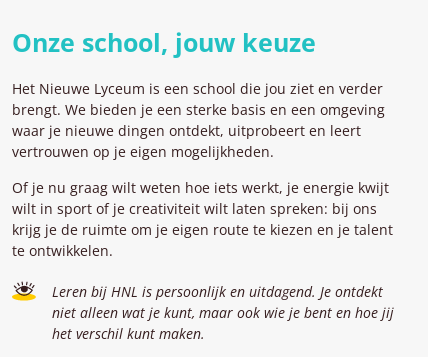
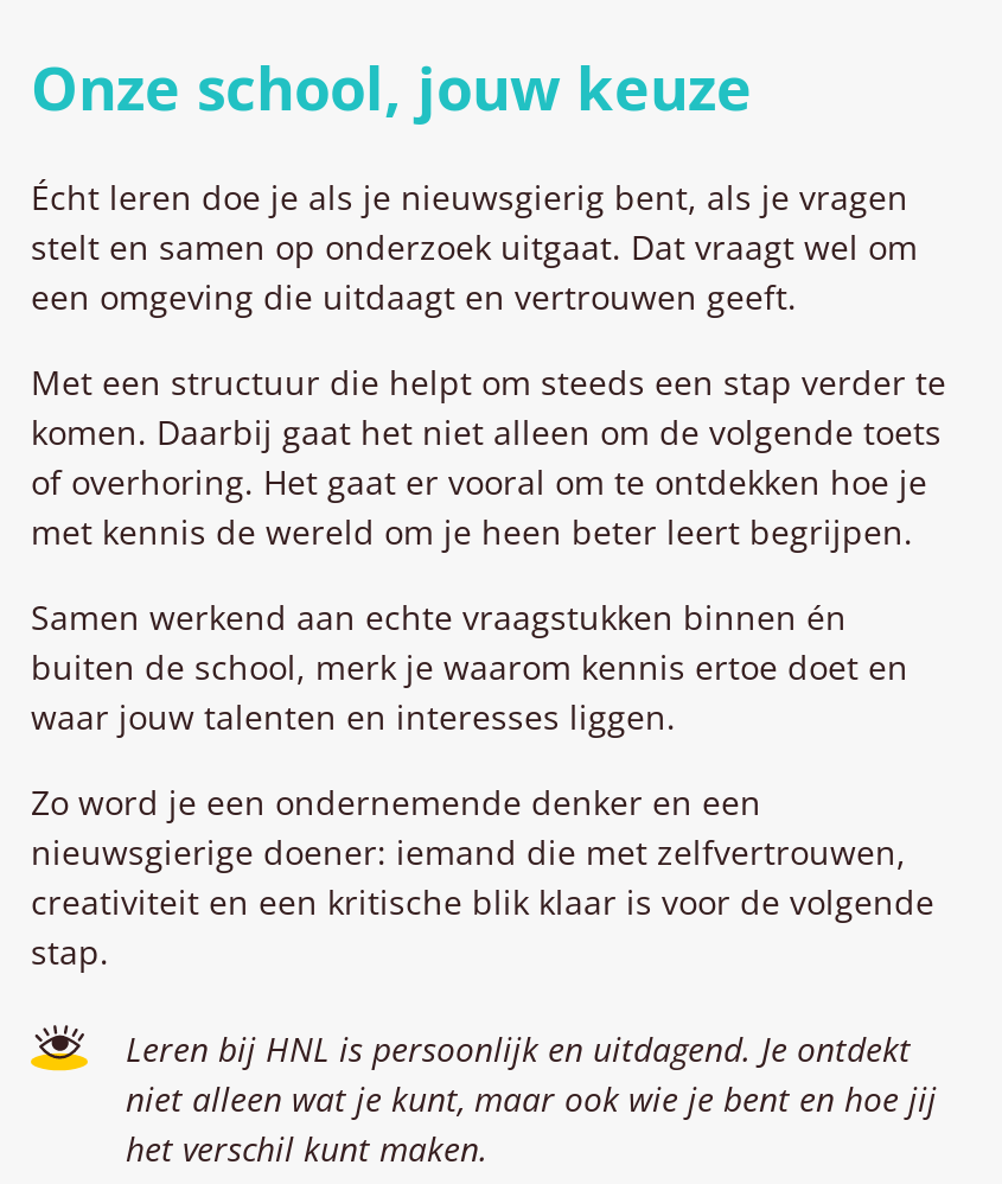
[12,79,393,260] Het Nieuwe Lyceum is een school die jou ziet en verder | brengt. We bieden je een sterke basis en een omgeving | waar je nieuwe dingen ontdekt, uitprobeert en leert | vertrouwen op je eigen mogelijkheden. | Of je nu graag wilt weten hoe iets werkt, je energie kwijt | wilt in sport of je creativiteit wilt laten spreken: bij ons | krijg je de ruimte om je eigen route te kiezen en je talent | te ontwikkelen. -> [31,174,946,974] Écht leren doe je als je nieuwsgierig bent, als je vragen | stelt en samen op onderzoek uitgaat. Dat vraagt wel om | een omgeving die uitdaagt en vertrouwen geeft. | Met een structuur die helpt om steeds een stap verder te | komen. Daarbij gaat het niet alleen om de volgende toets | of overhoring. Het gaat er vooral om te ontdekken hoe je | met kennis de wereld om je heen beter leert begrijpen. | Samen werkend aan echte vraagstukken binnen én | buiten de school, merk je waarom kennis ertoe doet en | waar jouw talenten en interesses liggen. | Zo word je een ondernemende denker en een | nieuwsgierige doener: iemand die met zelfvertrouwen, | creativiteit en een kritische blik klaar is voor de volgende | stap.

